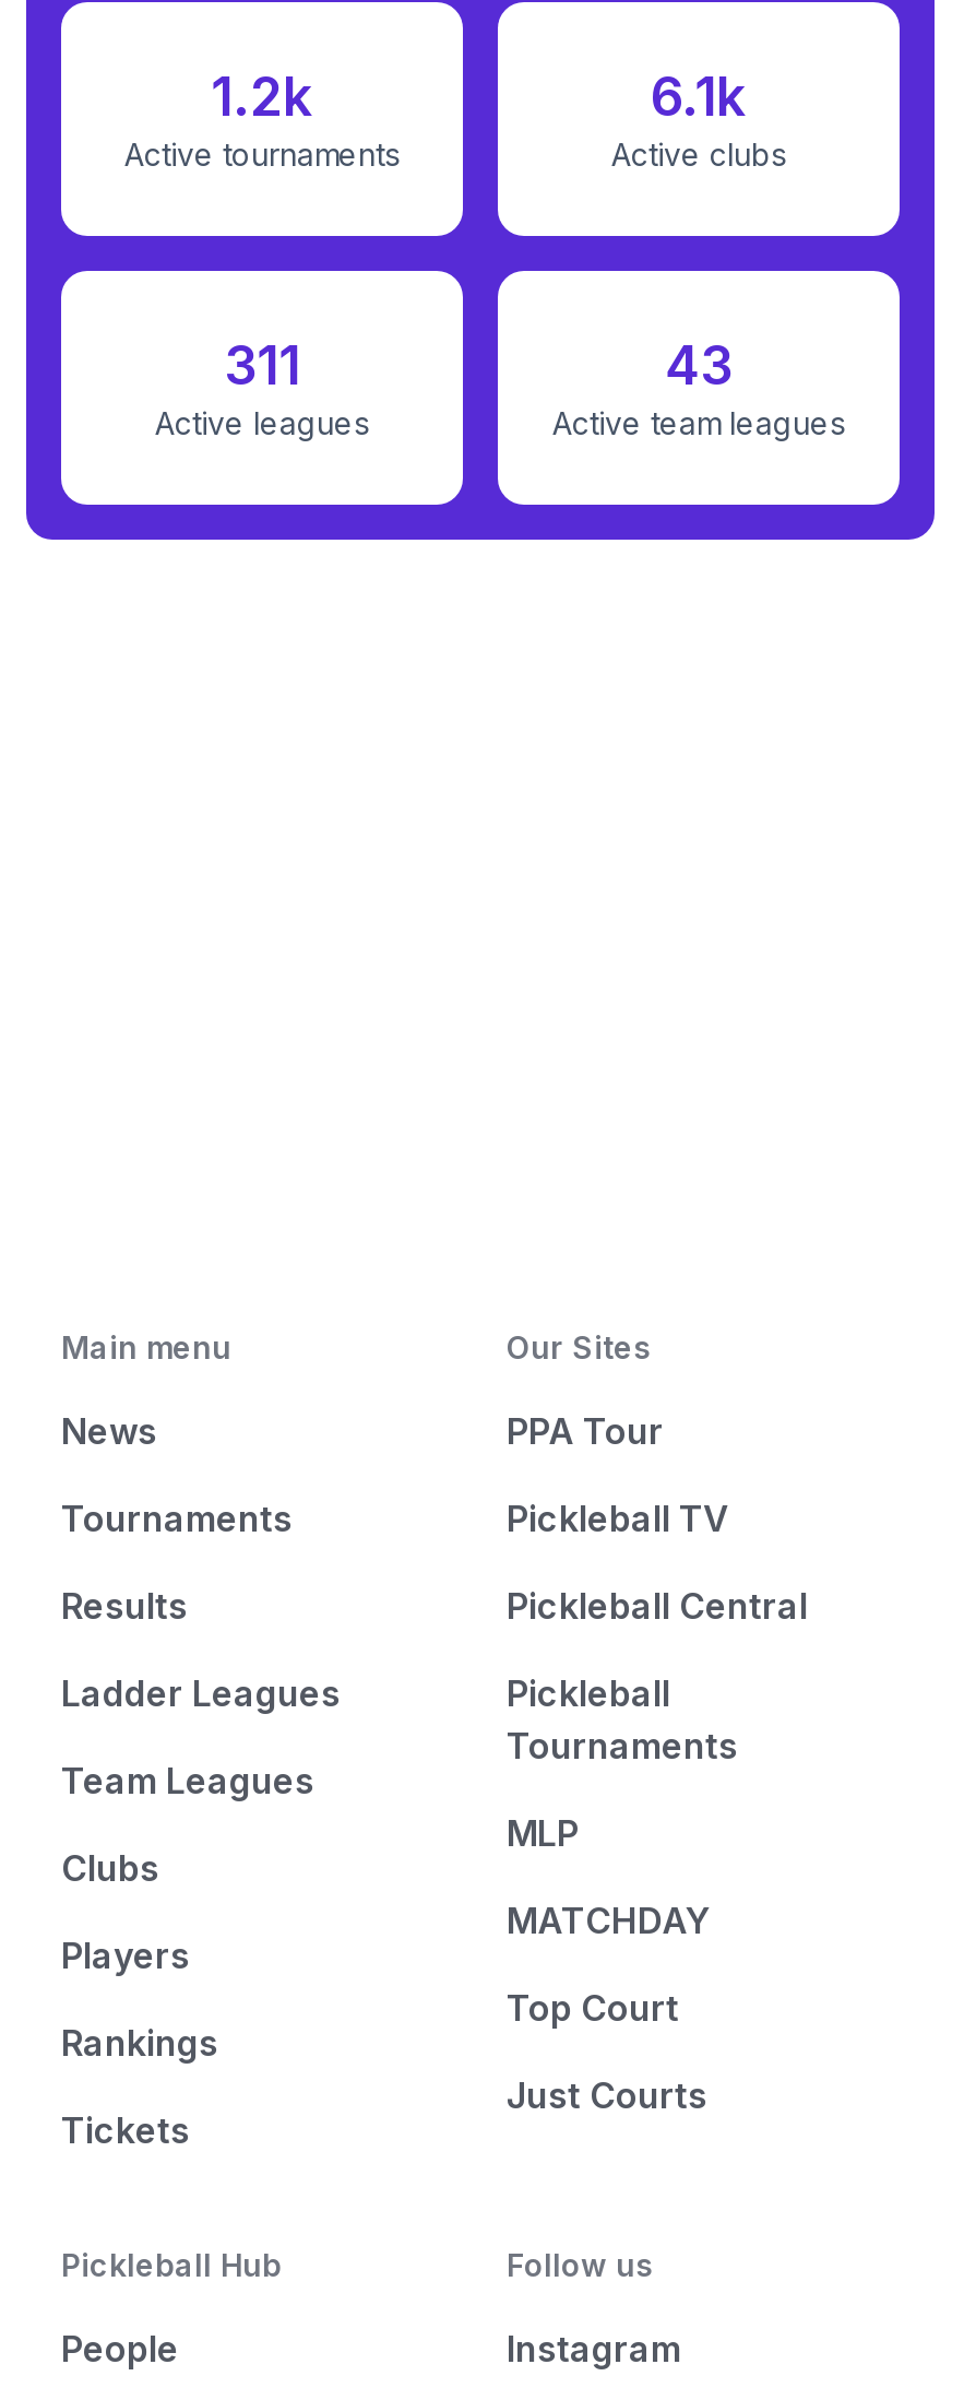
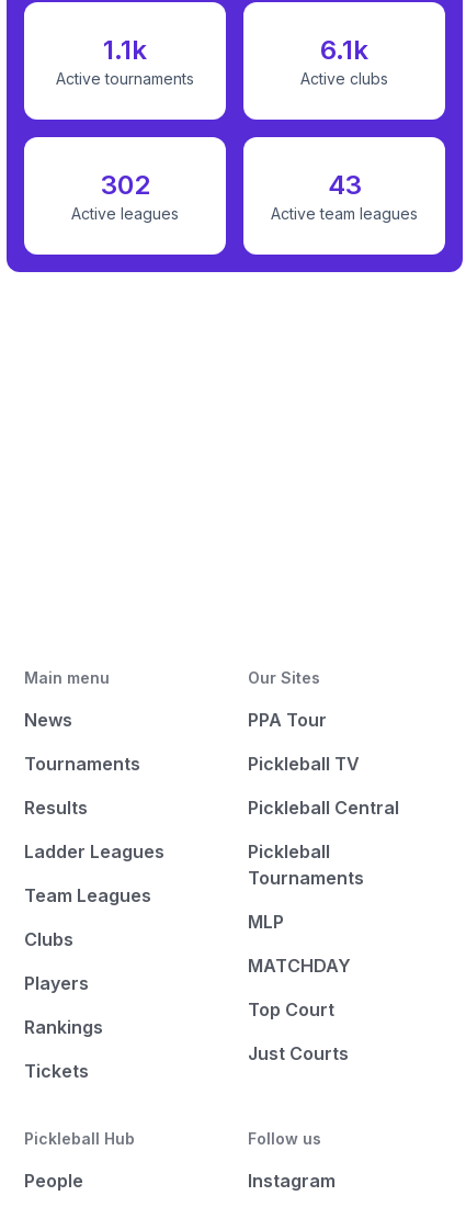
[211,65,313,129] 1.2k -> [103,34,147,66] 1.1k
[224,334,300,397] 311 -> [100,169,150,201] 302

